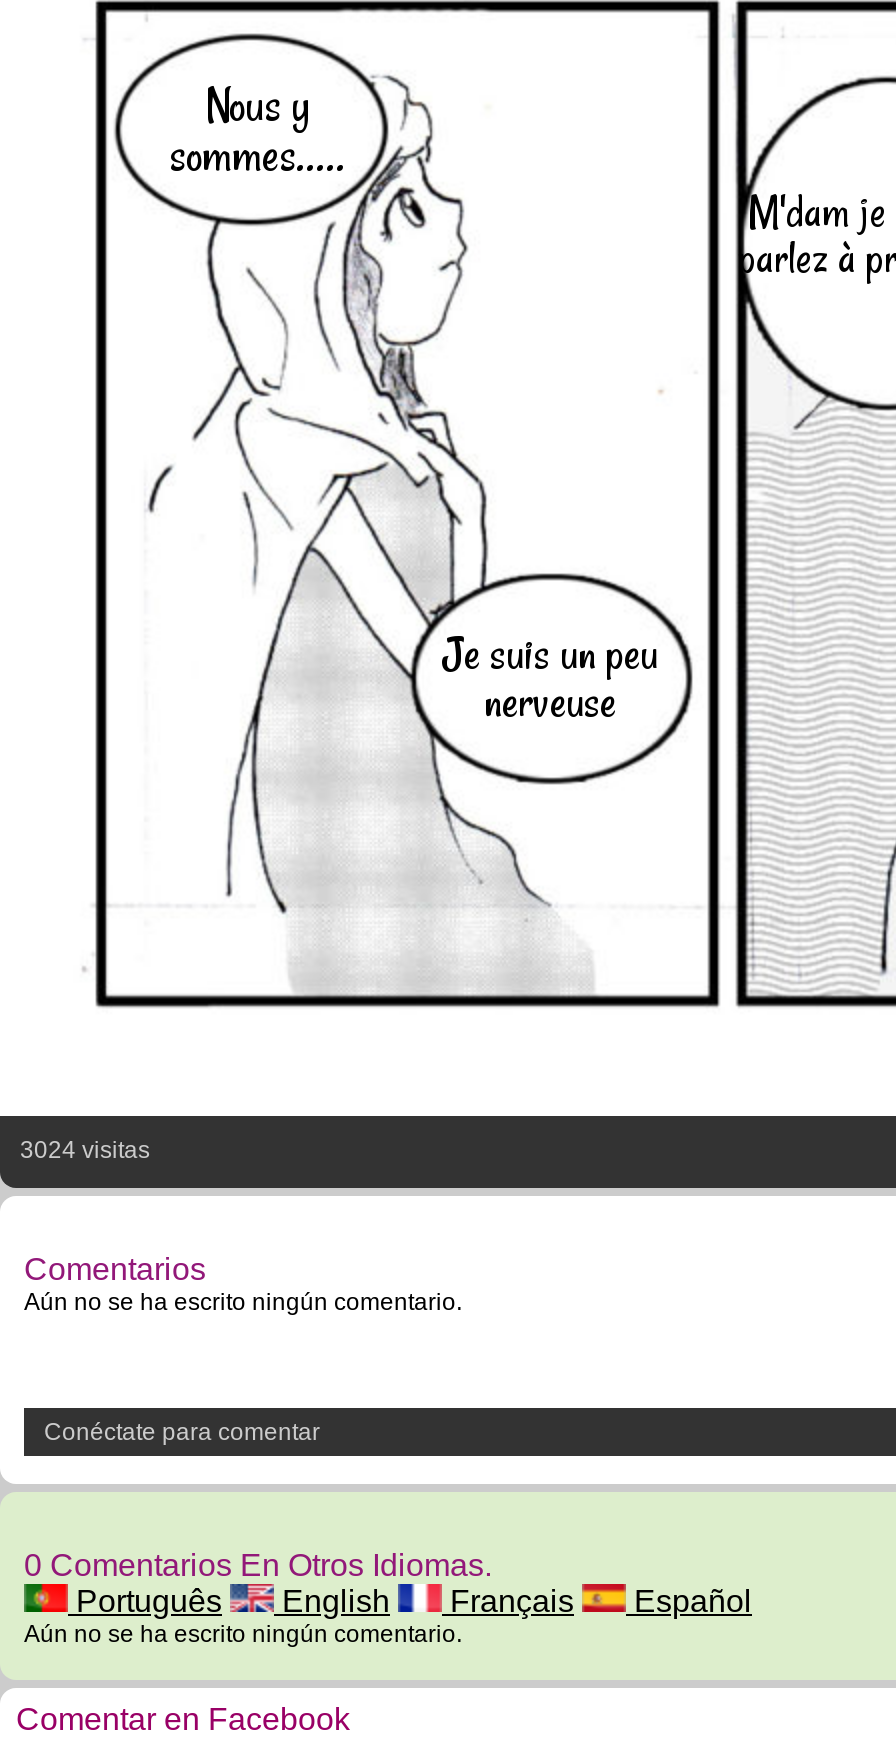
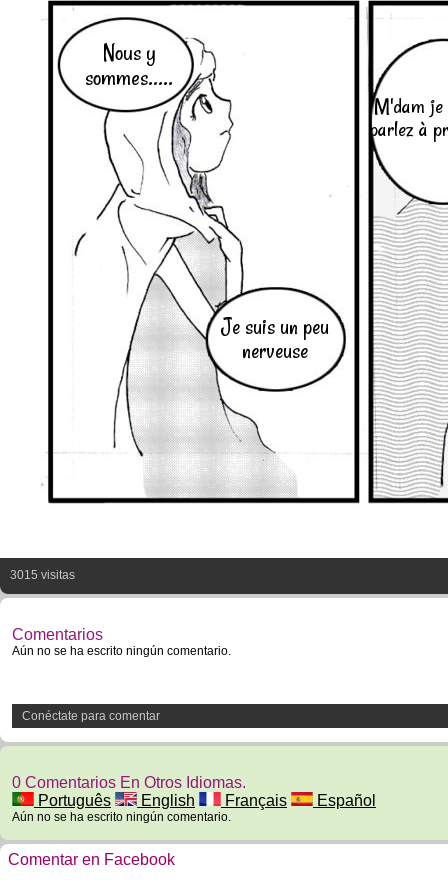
[20,1136,150,1164] 3024 visitas -> [10,568,75,582] 3015 visitas

